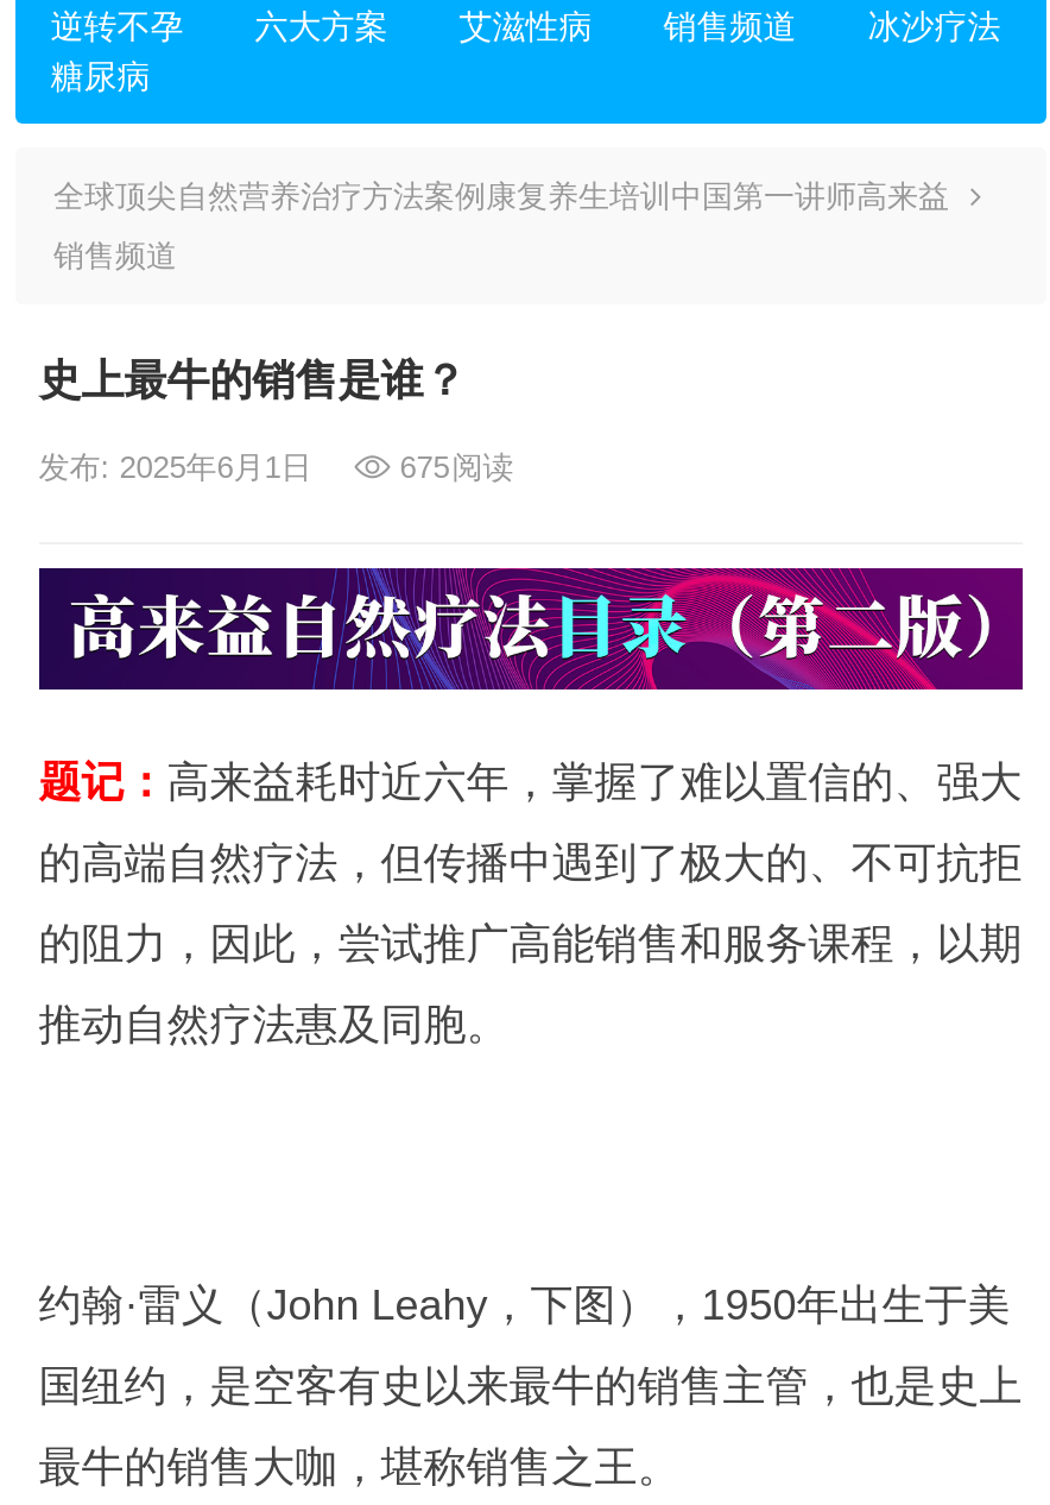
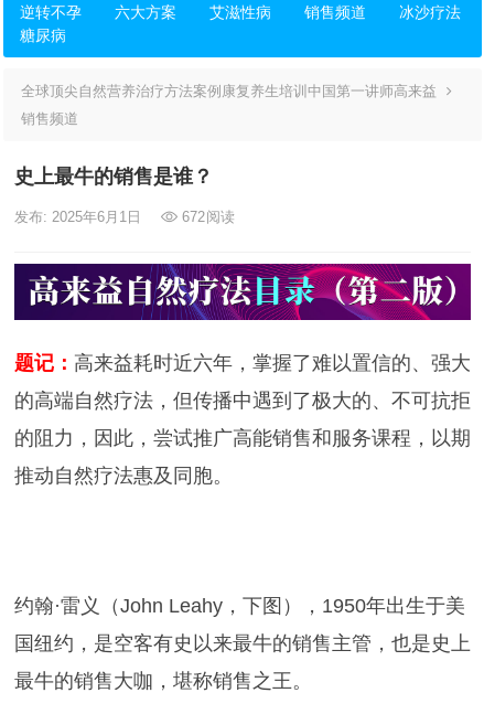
[38,449,514,485] 发布: 2025年6月1日 675阅读 -> [14,209,235,225] 发布: 2025年6月1日 672阅读

